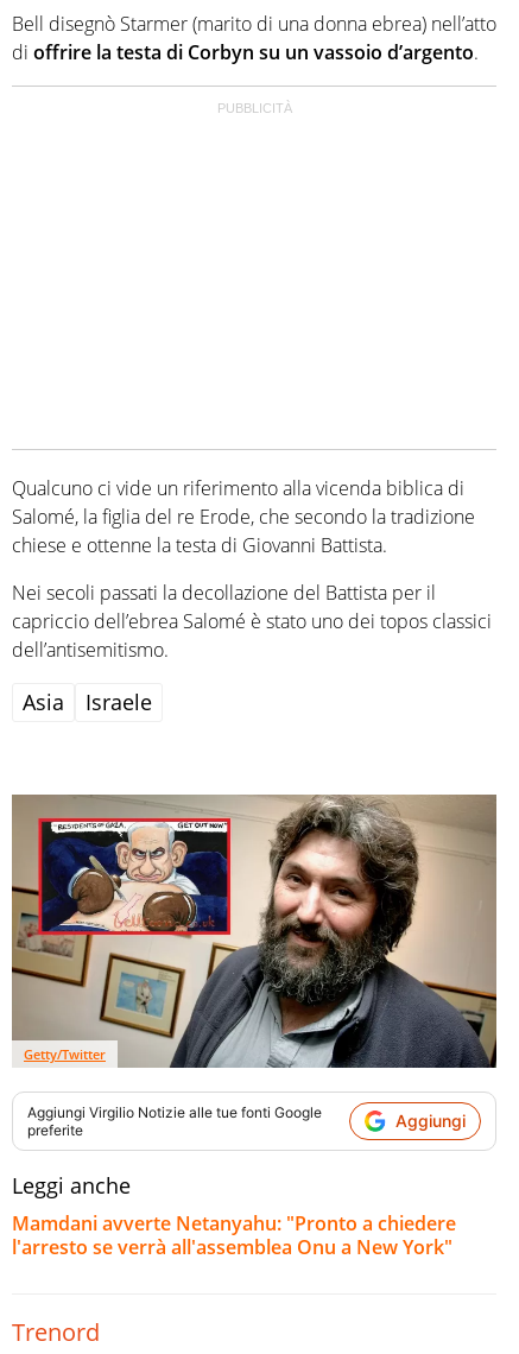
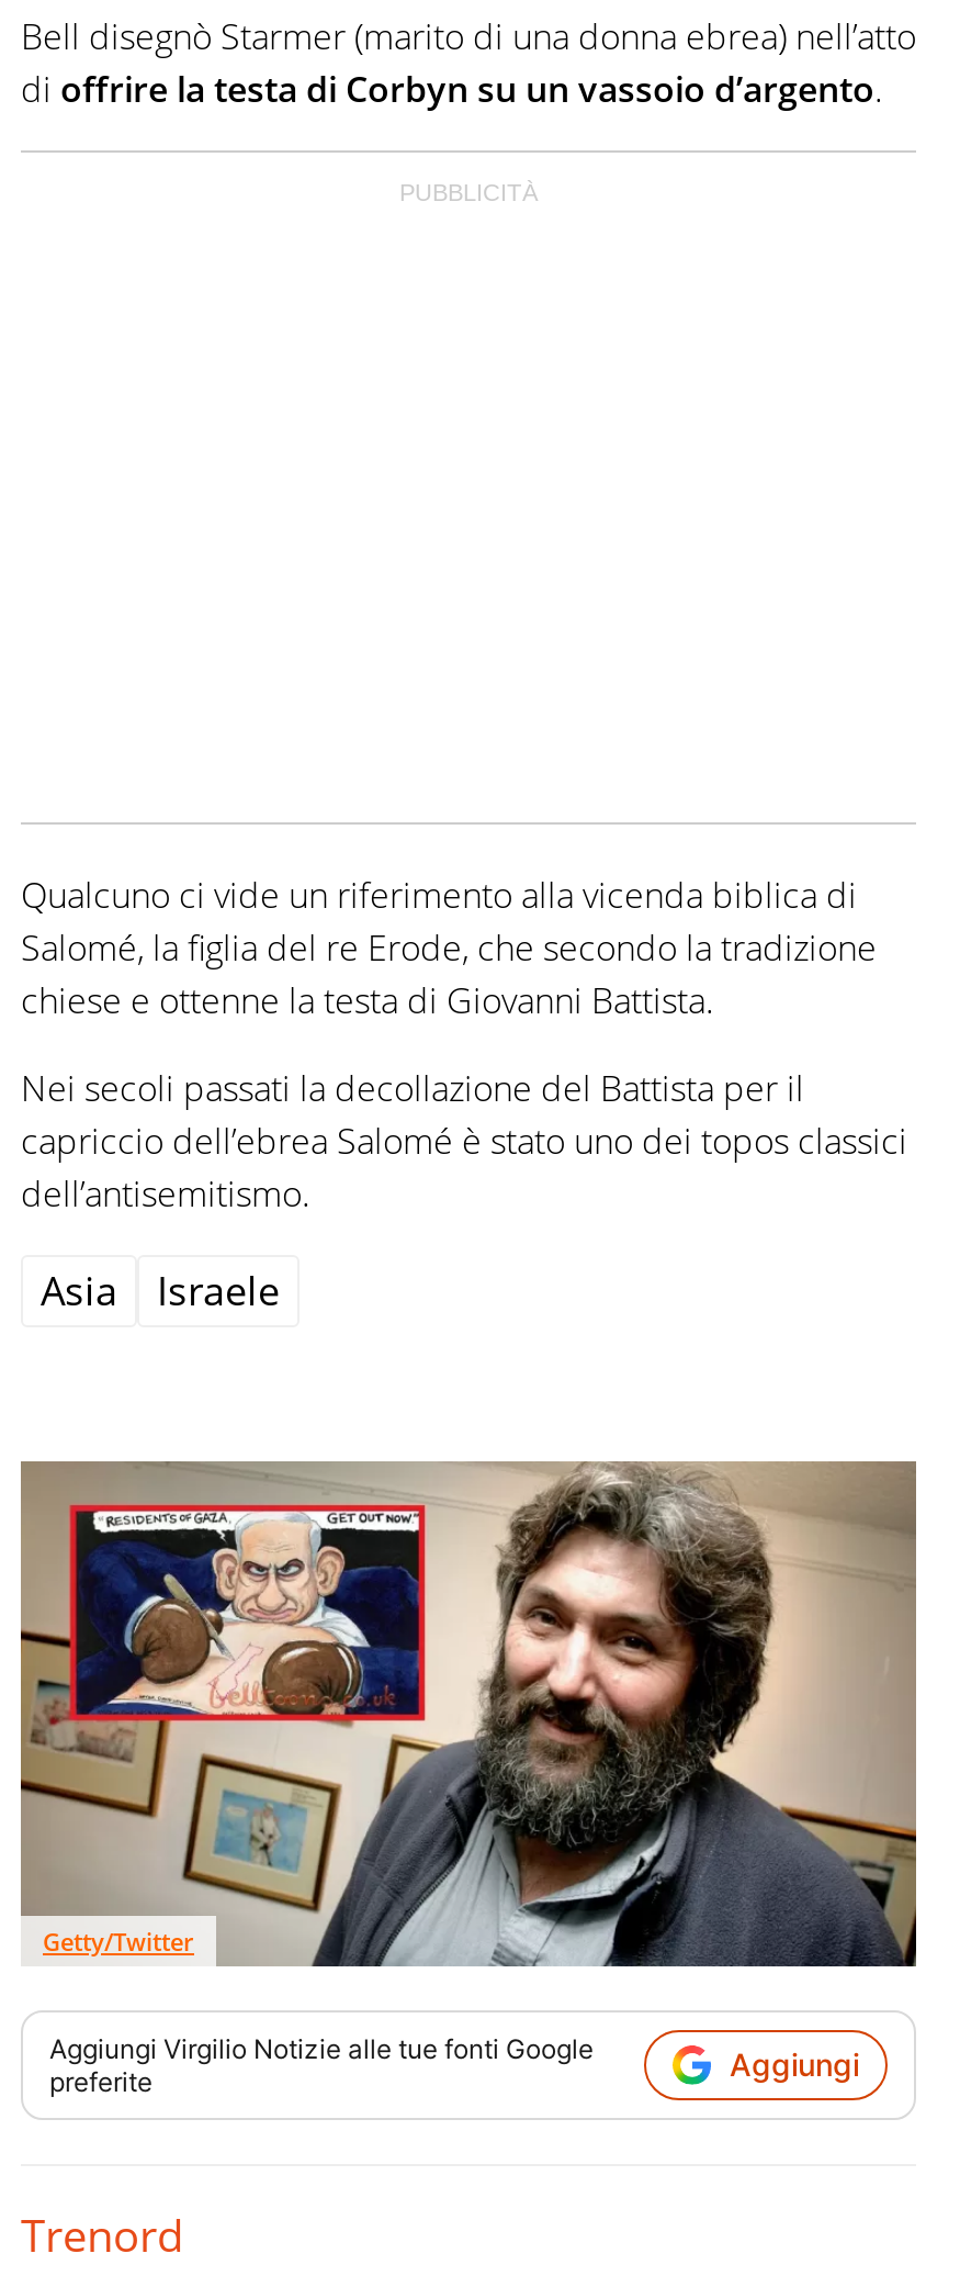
[12,1171,456,1260] Leggi anche | Mamdani avverte Netanyahu: "Pronto a chiedere | l'arresto se verrà all'assemblea Onu a New York" -> none

